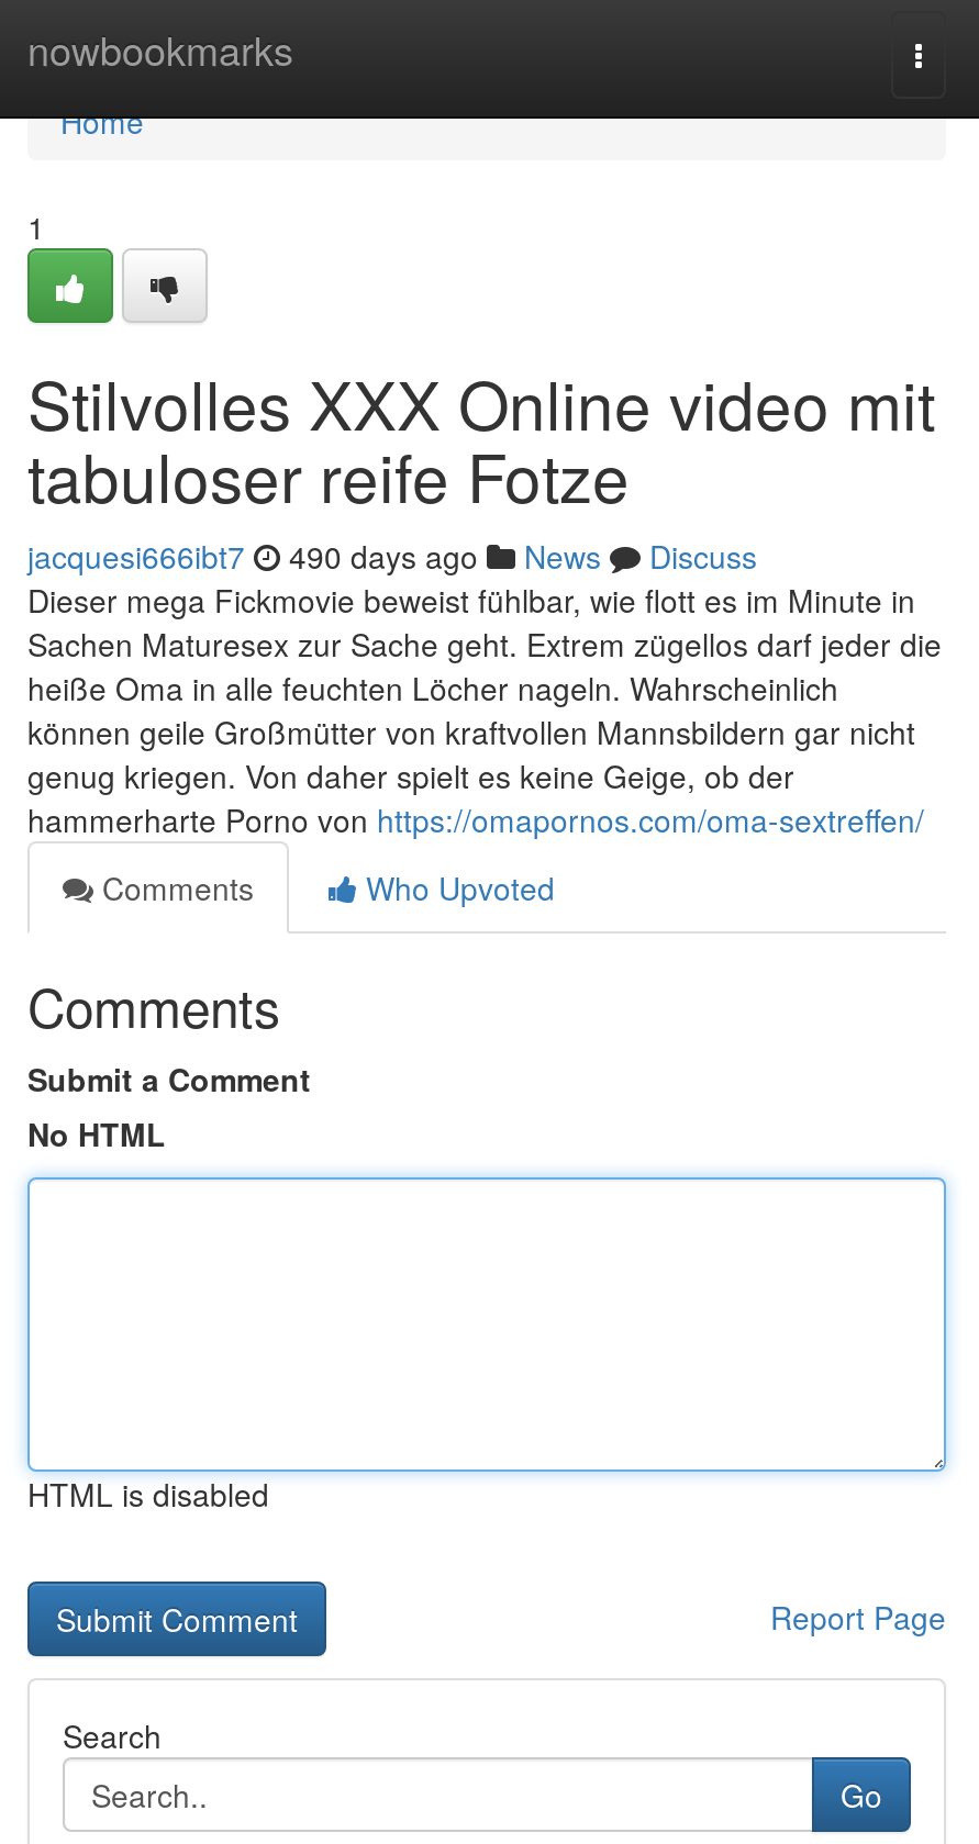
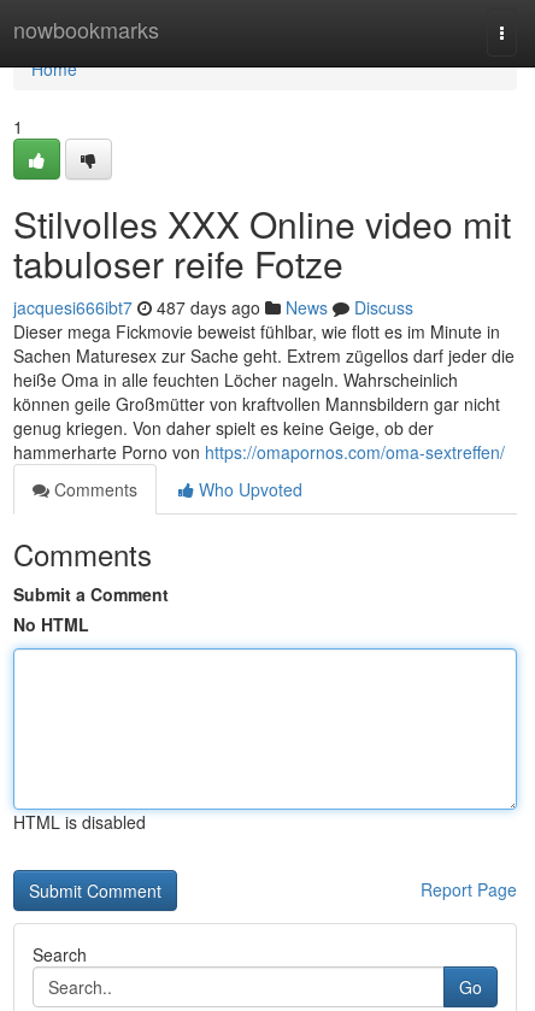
[27,534,757,578] jacquesi666ibt7 490 days ago News Discuss -> [13,295,413,319] jacquesi666ibt7 487 days ago News Discuss

